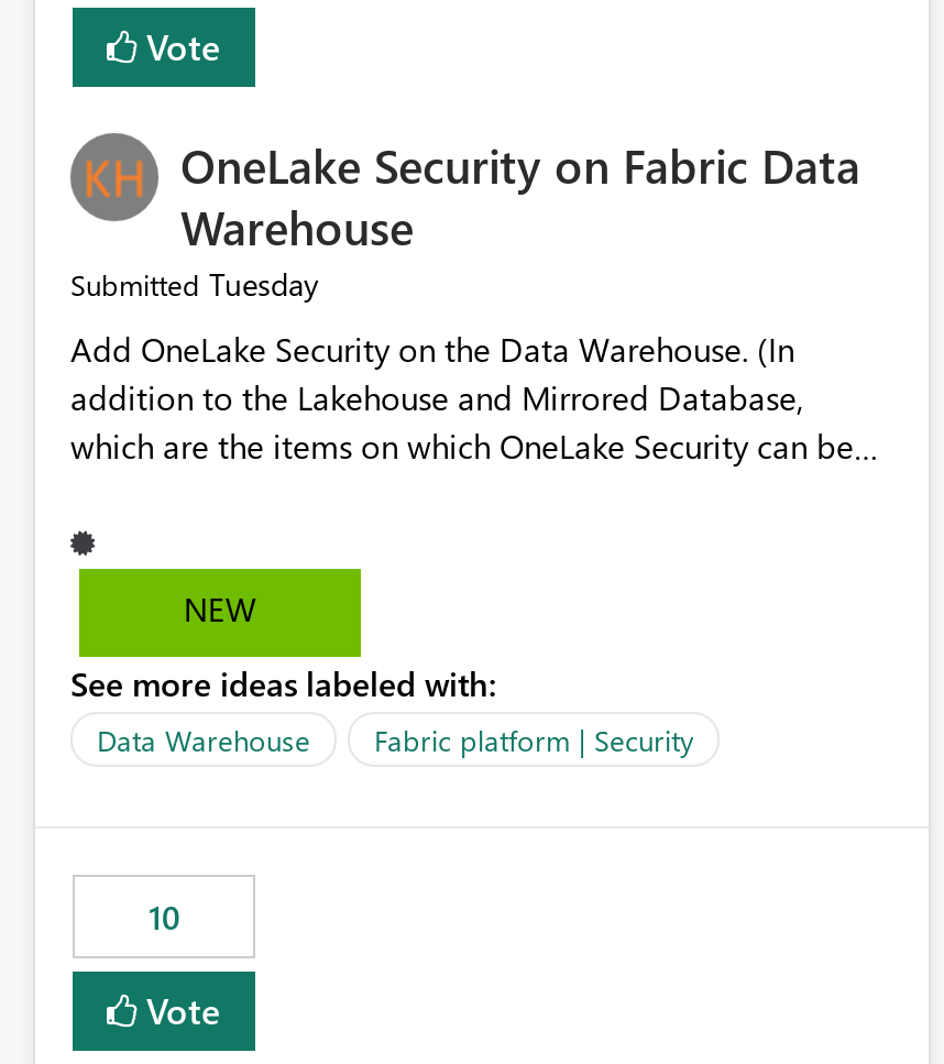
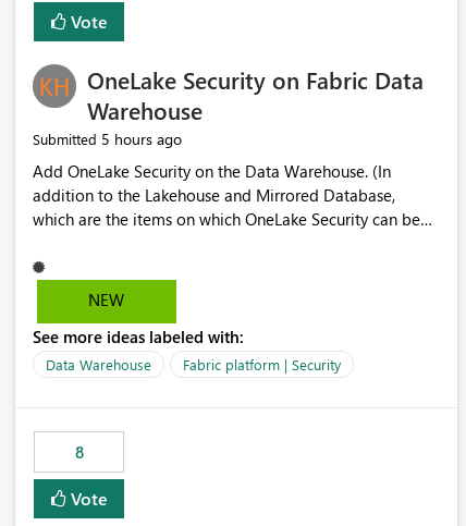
[70,264,319,306] Submitted Tuesday -> [33,129,182,150] Submitted 5 hours ago
[149,895,179,939] 10 -> [75,441,83,463] 8

